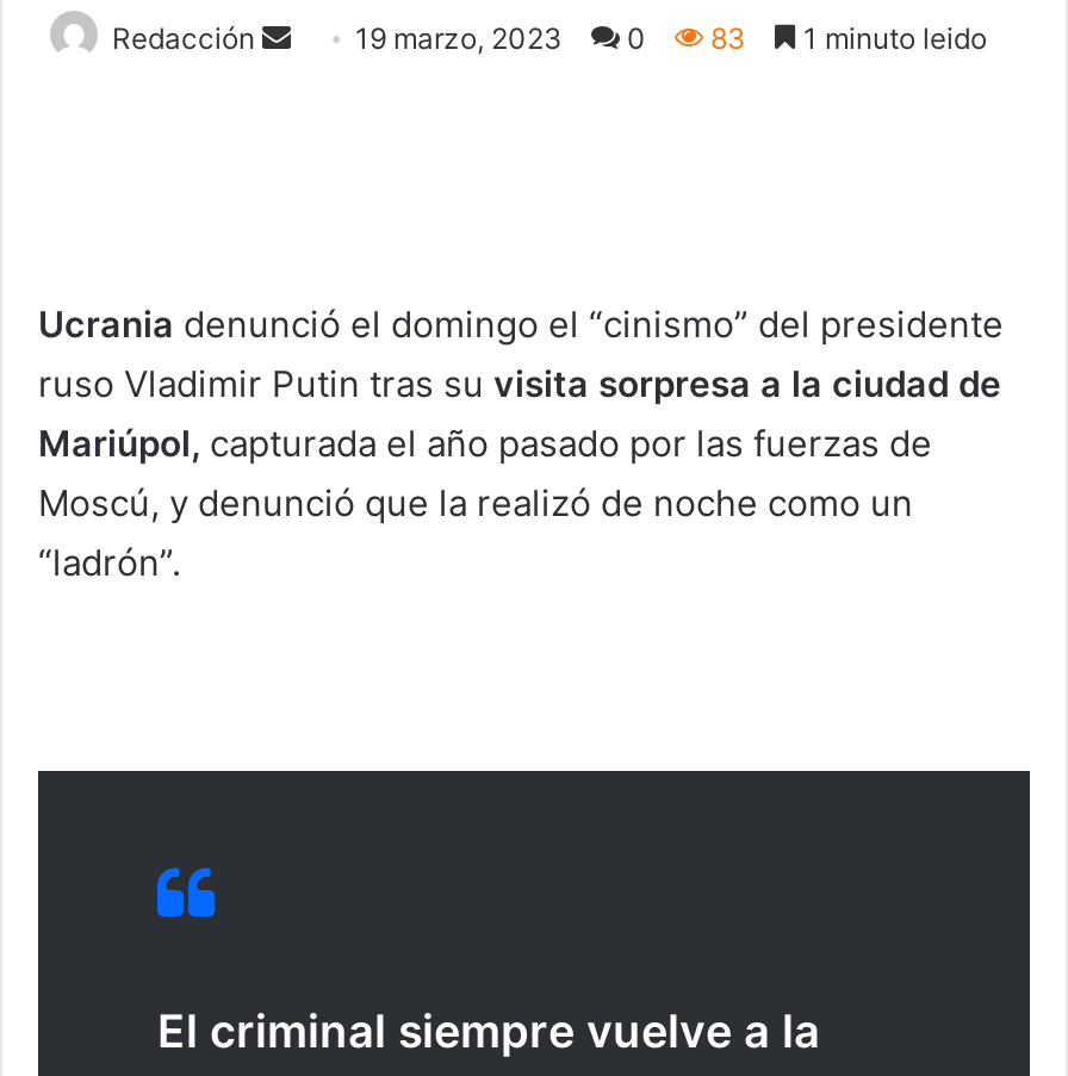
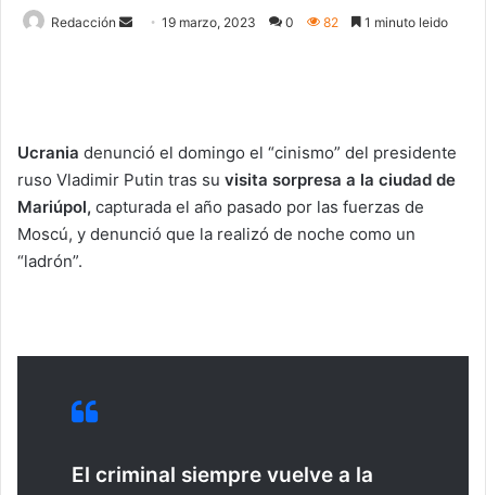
[703,20,746,56] 83 -> [320,14,338,30] 82

